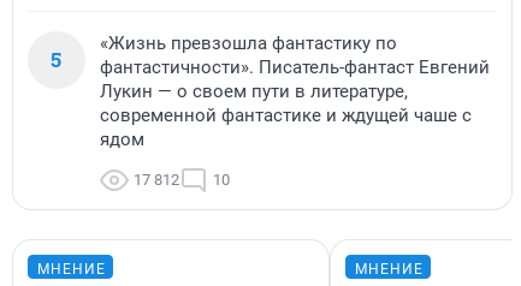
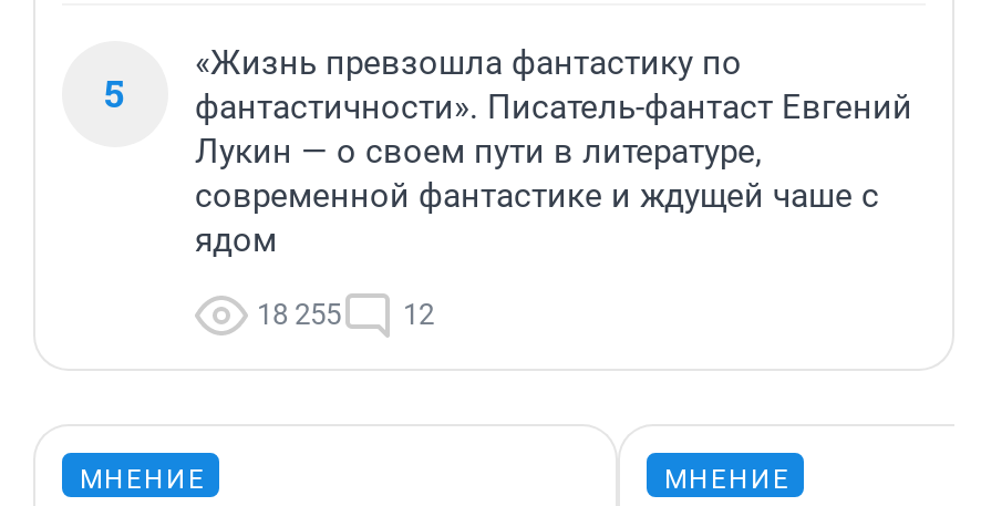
[134,171,179,189] 17 812 -> [257,299,341,332] 18 255
[213,171,230,189] 10 -> [403,299,434,332] 12

